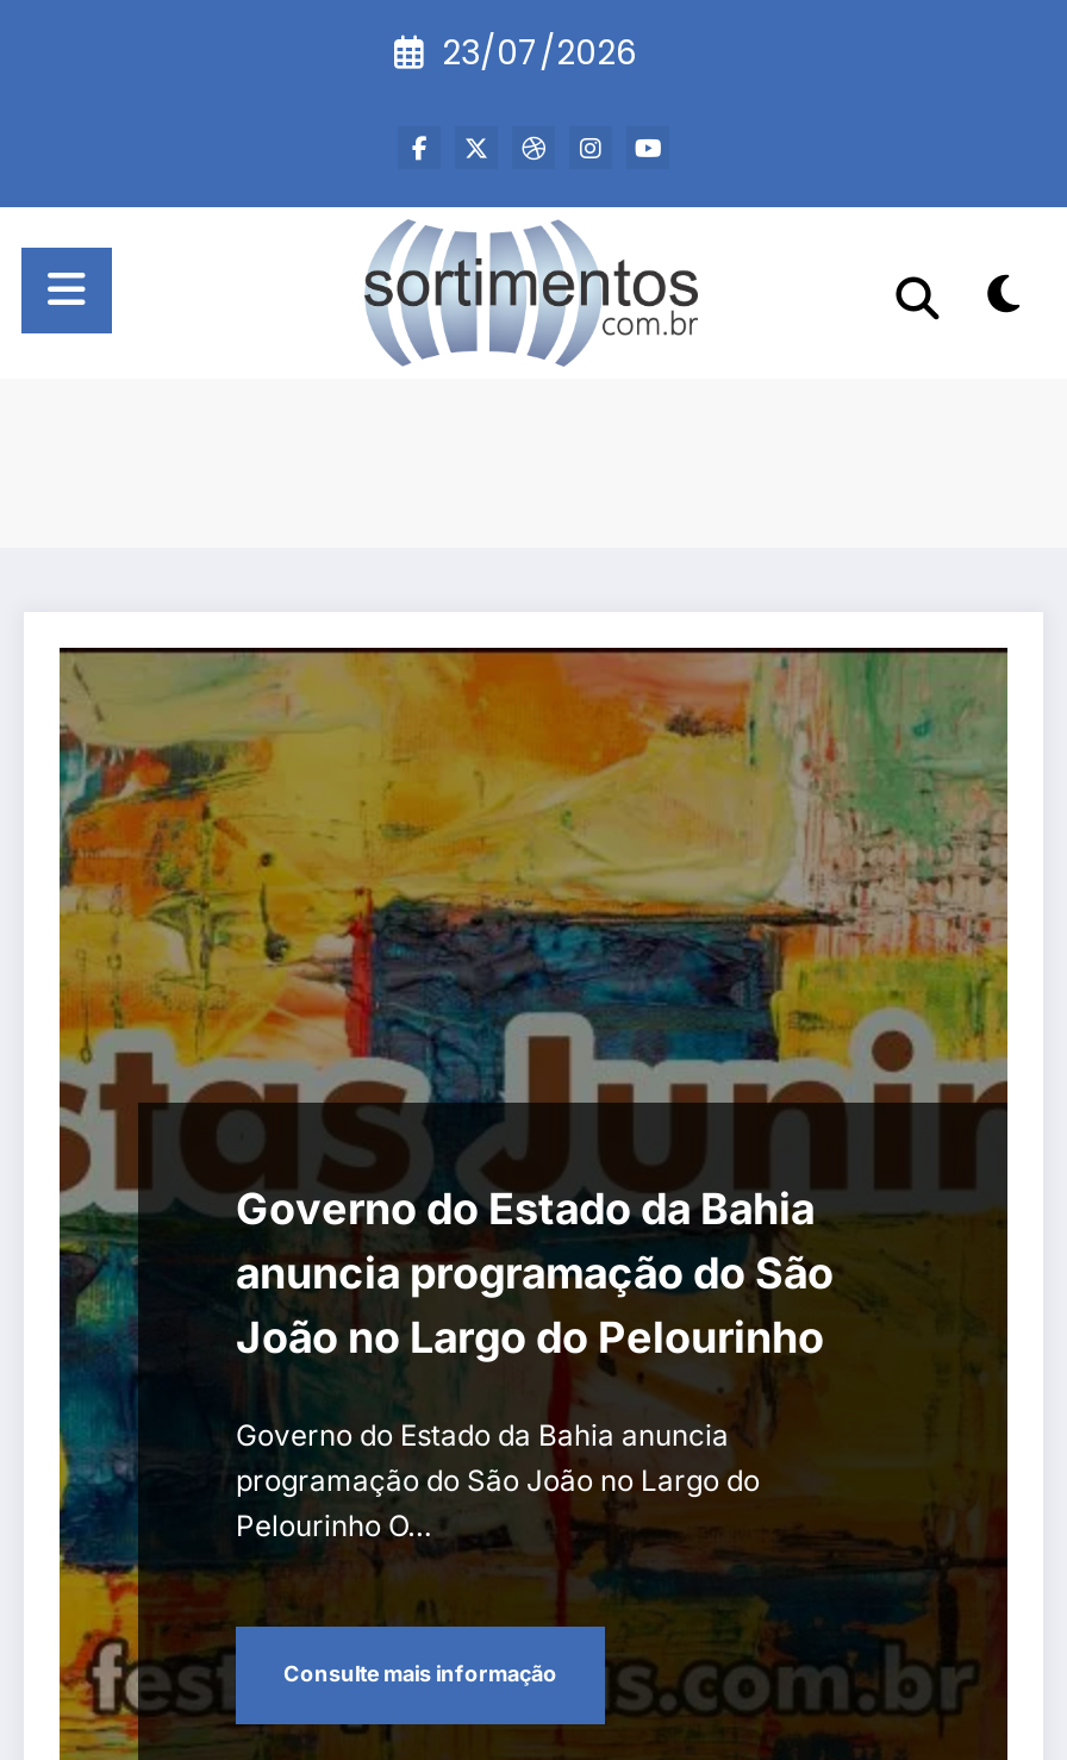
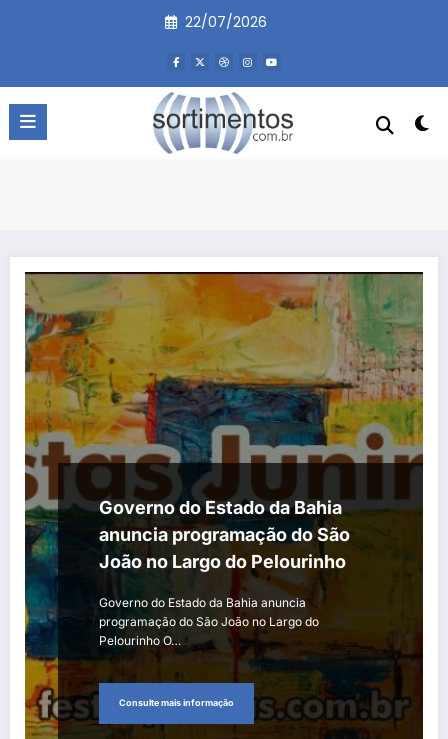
[442,29,637,76] 23/07/2026 -> [185,12,267,32] 22/07/2026

